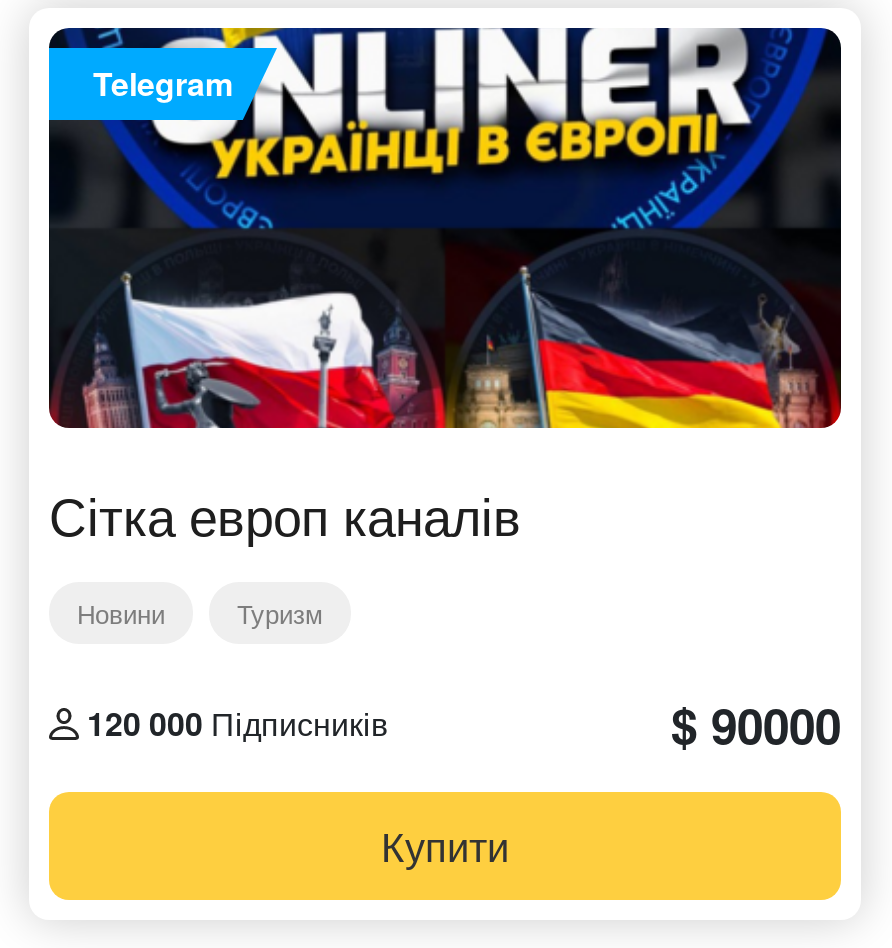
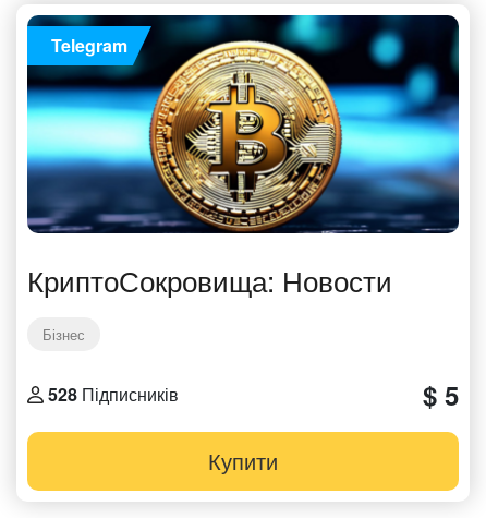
[47,26,843,550] [image] | Сітка европ каналів -> [26,14,460,300] [image] | КриптоСокровища: Новости
[77,594,323,632] Новини | Туризм -> [42,324,85,345] Бізнес
[87,690,841,758] 120 000 Підписників | $ 90000 -> [48,376,459,413] 528 Підписників | $ 5

